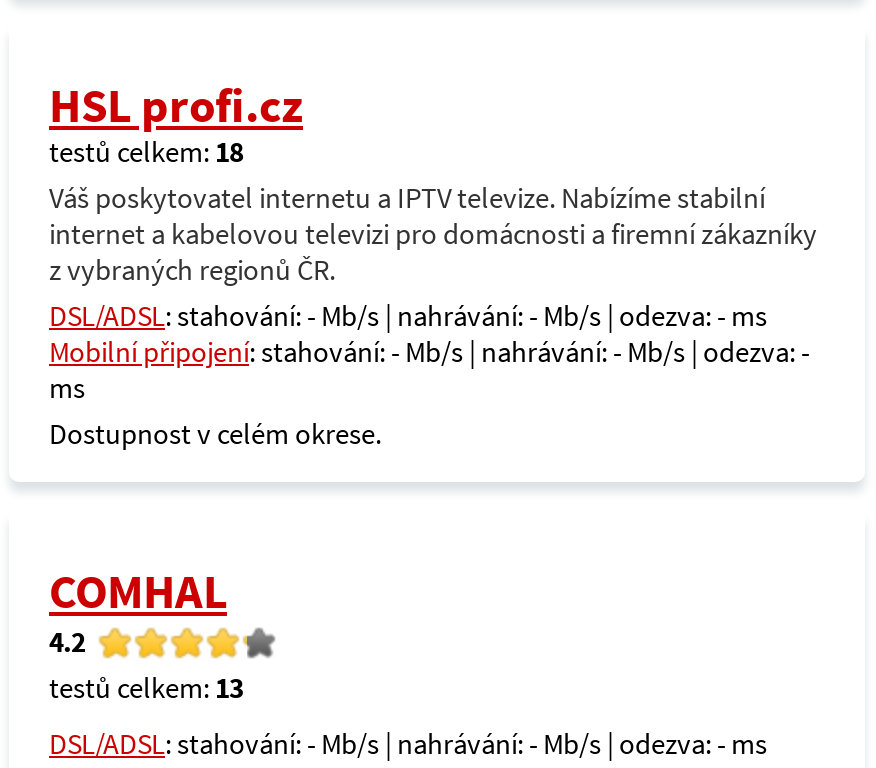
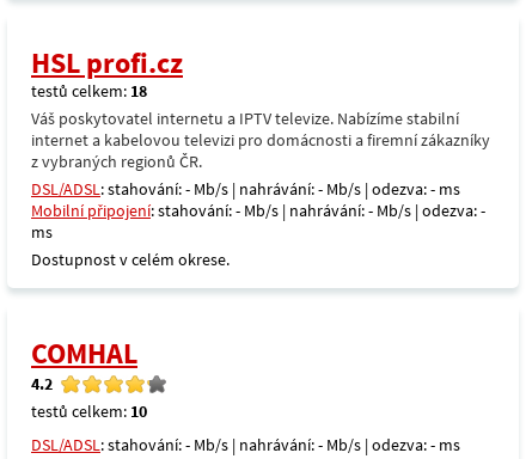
[49,670,243,706] testů celkem: 13 -> [31,400,147,422] testů celkem: 10

